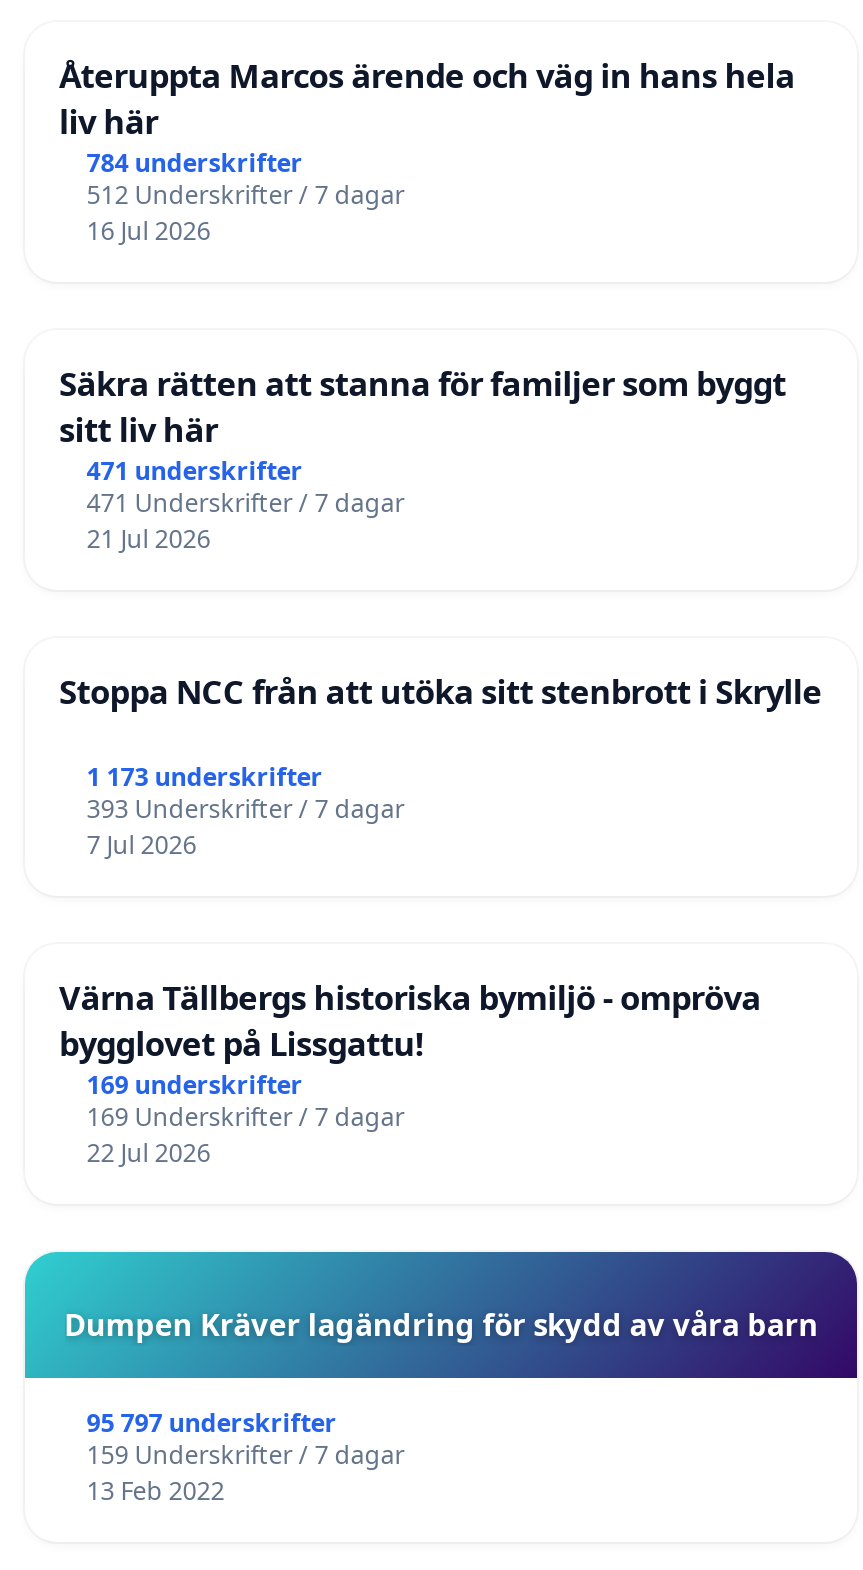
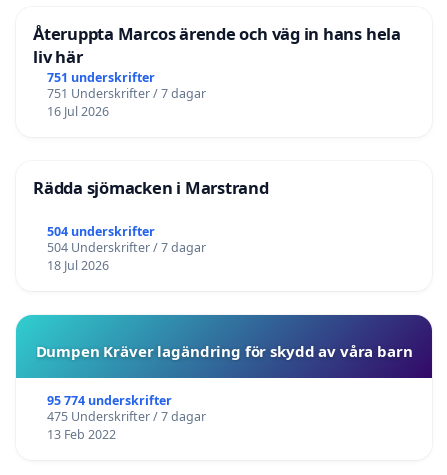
[87,146,303,180] 784 underskrifter -> [47,69,155,86] 751 underskrifter
[87,178,405,212] 512 Underskrifter / 7 dagar -> [47,85,206,102] 751 Underskrifter / 7 dagar
[59,360,822,1171] Säkra rätten att stanna för familjer som byggt | sitt liv här | 471 underskrifter | 471 Underskrifter / 7 dagar | 21 Jul 2026 | Stoppa NCC från att utöka sitt stenbrott i Skrylle | 1 173 underskrifter | 393 Underskrifter / 7 dagar | 7 Jul 2026 | Värna Tällbergs historiska bymiljö - ompröva | bygglovet på Lissgattu! | 169 underskrifter | 169 Underskrifter / 7 dagar | 22 Jul 2026 -> [33,176,269,274] Rädda sjömacken i Marstrand | 504 underskrifter | 504 Underskrifter / 7 dagar | 18 Jul 2026
[87,1407,337,1441] 95 797 underskrifter -> [47,392,172,409] 95 774 underskrifter
[87,1439,405,1473] 159 Underskrifter / 7 dagar -> [47,408,206,425] 475 Underskrifter / 7 dagar

